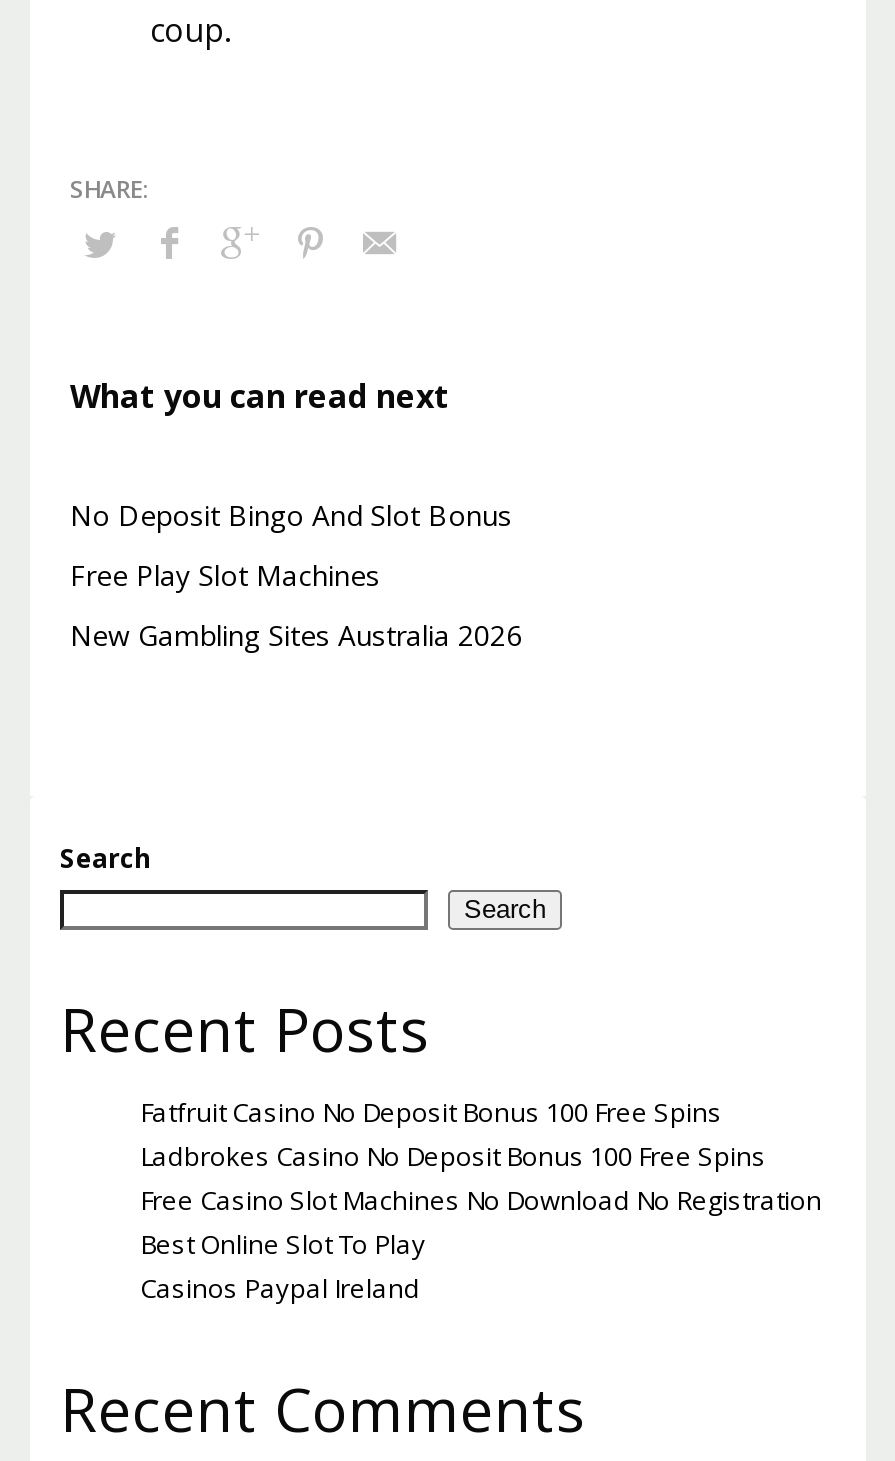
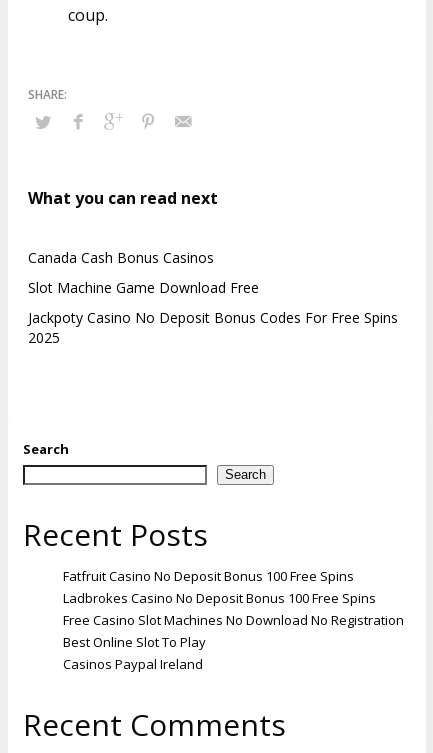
[70,495,512,533] No Deposit Bingo And Slot Bonus -> [28,248,214,267] Canada Cash Bonus Casinos
[70,555,380,593] Free Play Slot Machines -> [28,278,259,297] Slot Machine Game Download Free
[70,615,522,653] New Gambling Sites Australia 2026 -> [28,308,398,347] Jackpoty Casino No Deposit Bonus Codes For Free Spins | 2025

